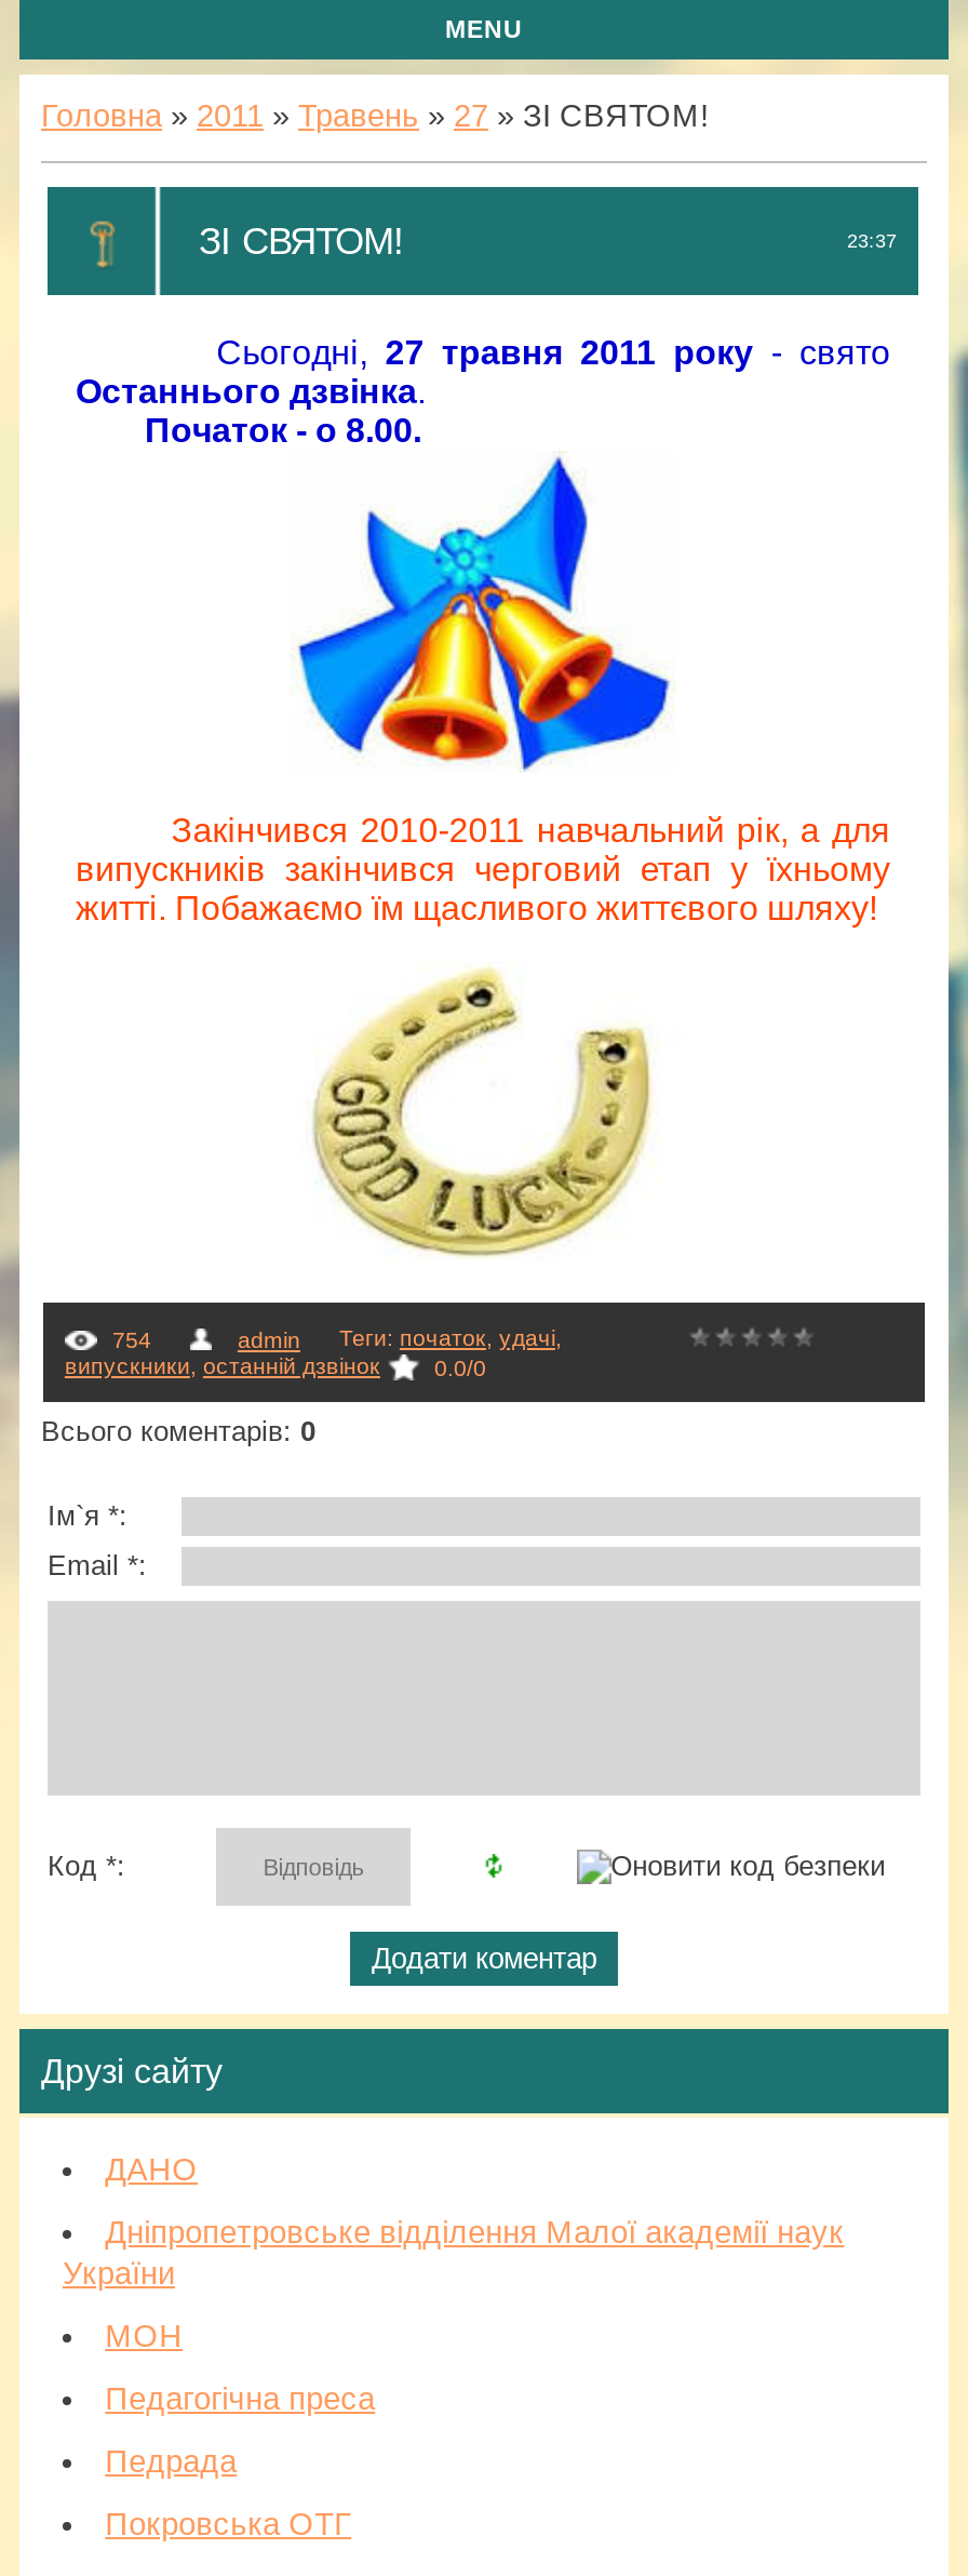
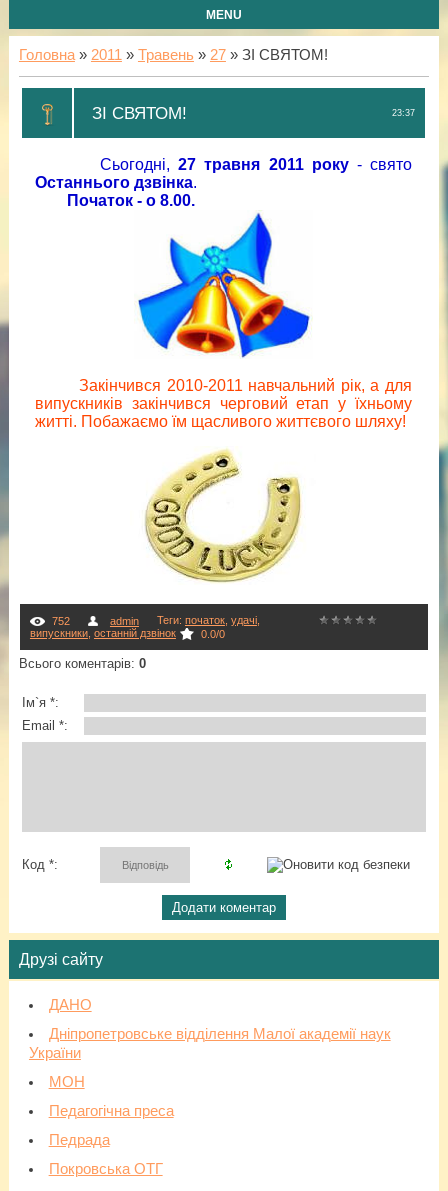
[112,1326,151,1352] 754 -> [52,615,70,627] 752

